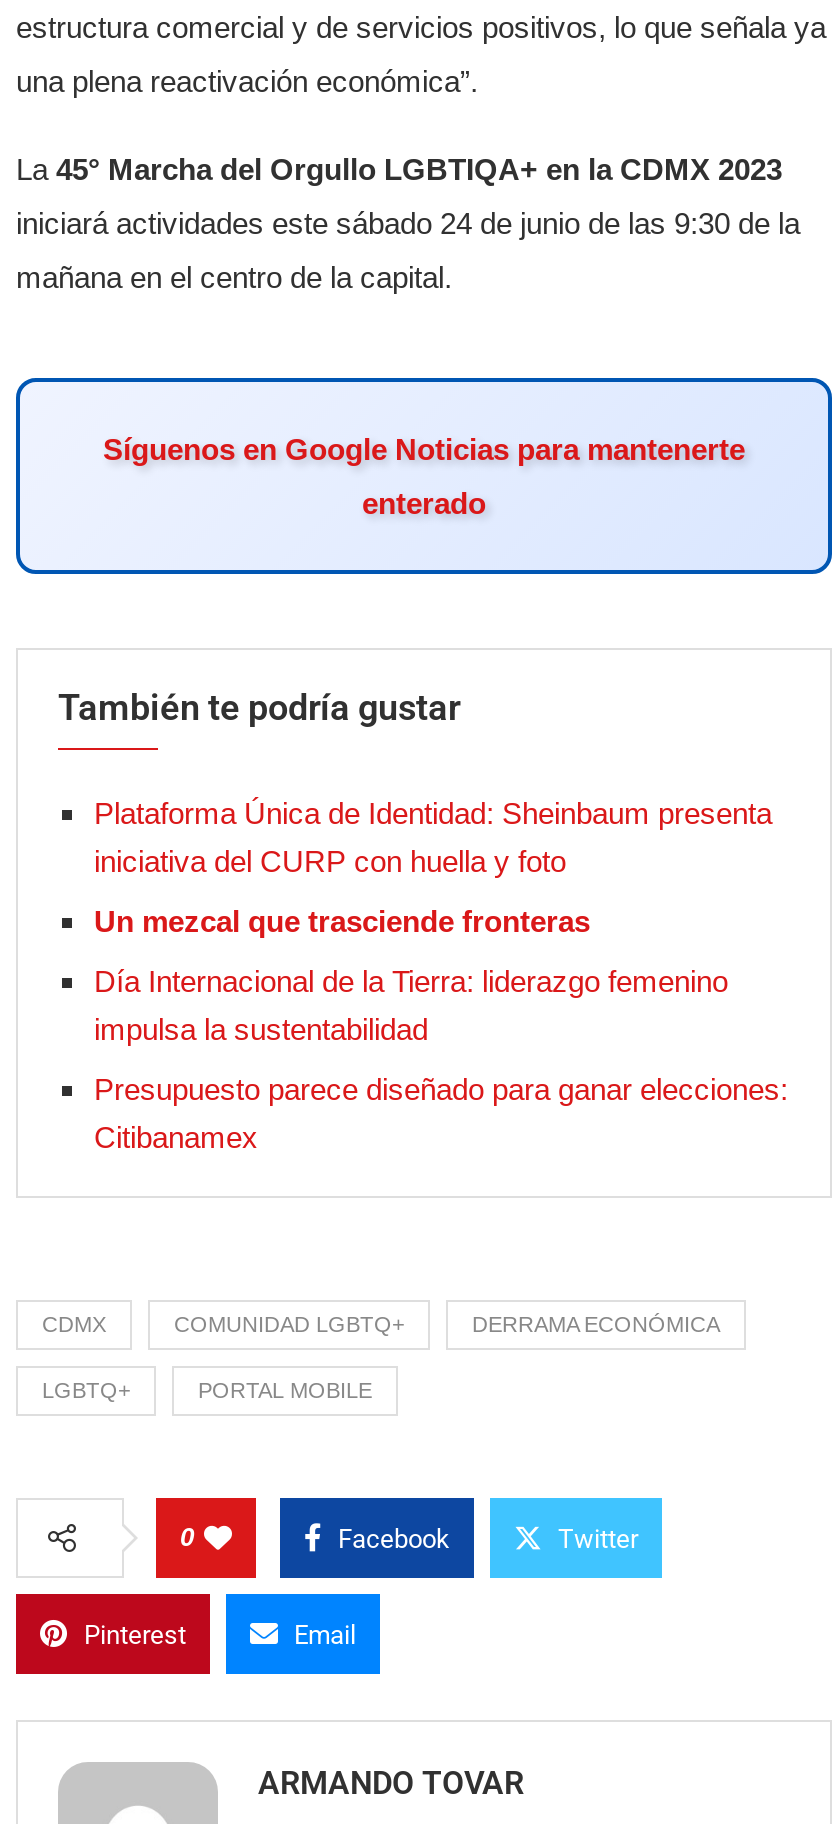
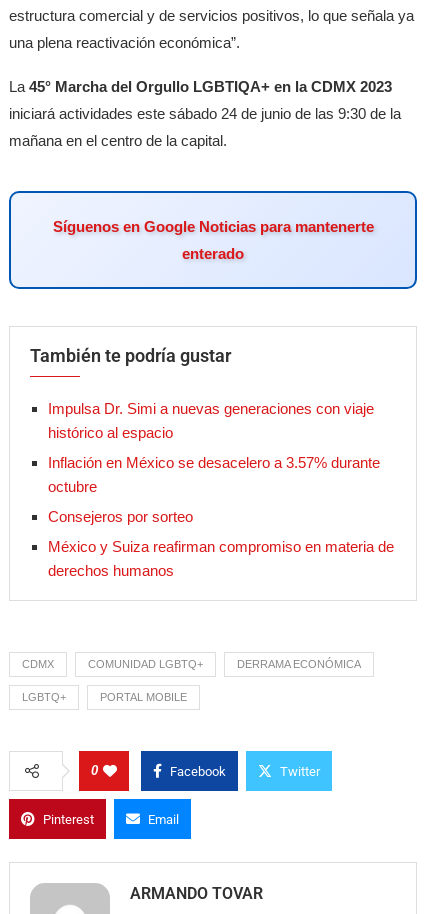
[94,796,772,878] Plataforma Única de Identidad: Sheinbaum presenta | iniciativa del CURP con huella y foto -> [48,400,374,441] Impulsa Dr. Simi a nuevas generaciones con viaje | histórico al espacio
[94,904,590,938] Un mezcal que trasciende fronteras -> [48,454,380,495] Inflación en México se desacelero a 3.57% durante | octubre
[94,964,728,1046] Día Internacional de la Tierra: liderazgo femenino | impulsa la sustentabilidad -> [48,508,193,525] Consejeros por sorteo
[94,1072,788,1154] Presupuesto parece diseñado para ganar elecciones: | Citibanamex -> [48,538,394,579] México y Suiza reafirman compromiso en materia de | derechos humanos

